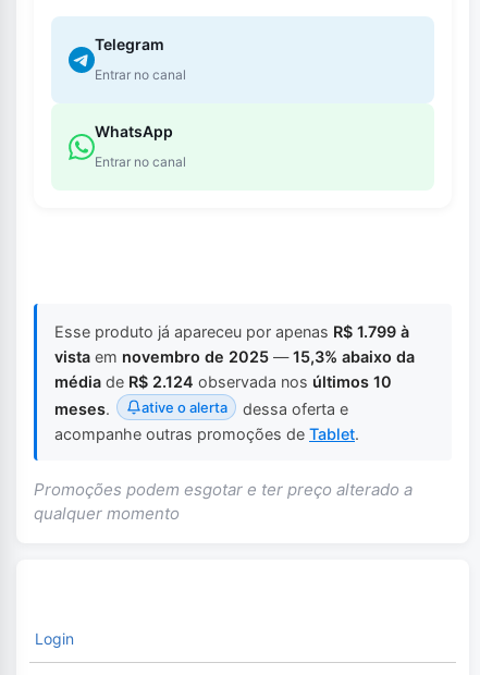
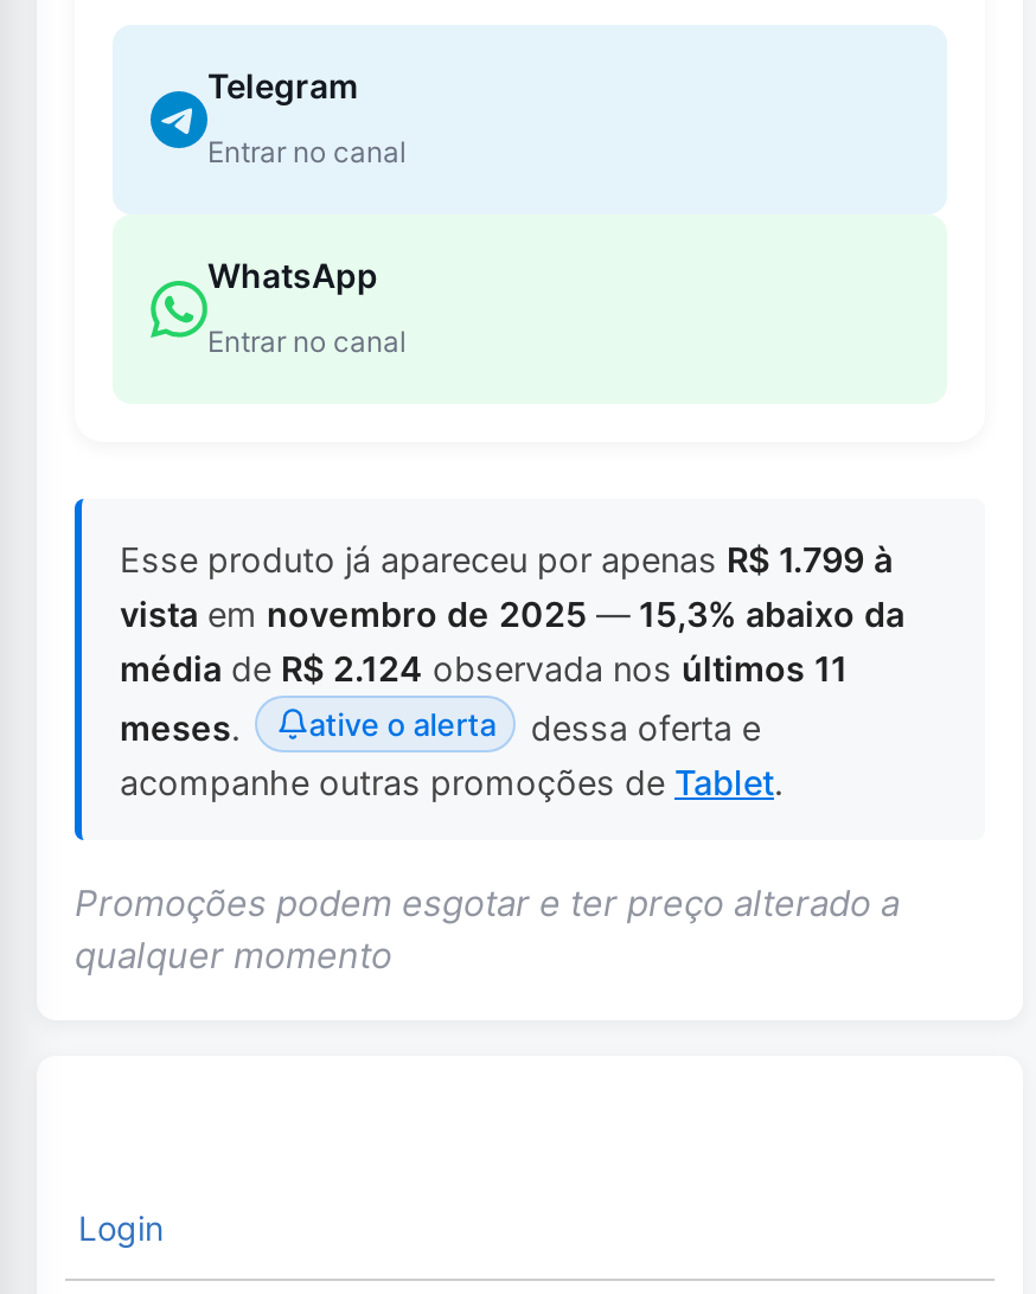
[54,372,392,391] média de R$ 2.124 observada nos últimos 10 -> [120,648,848,688] média de R$ 2.124 observada nos últimos 11

